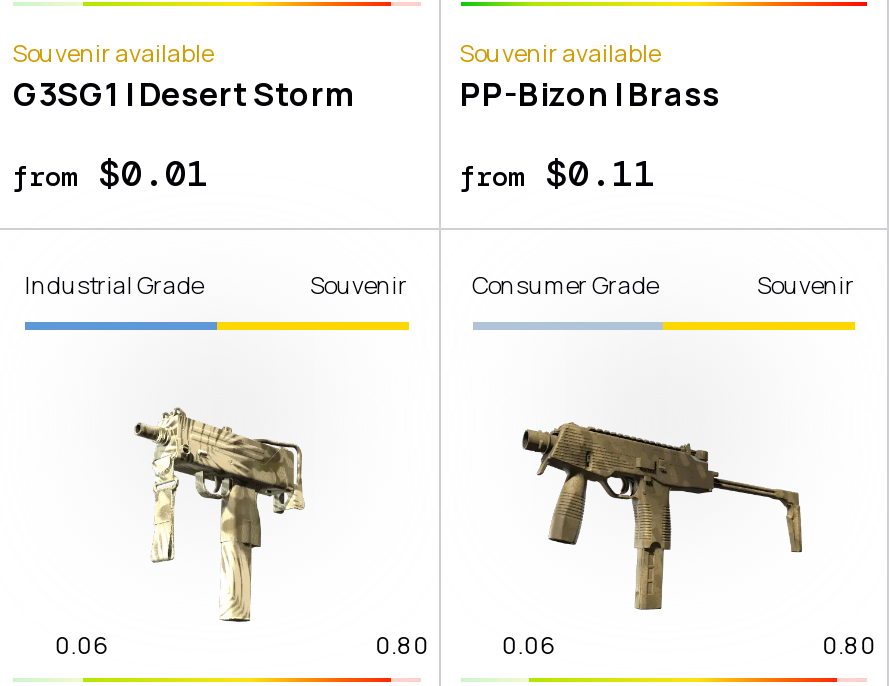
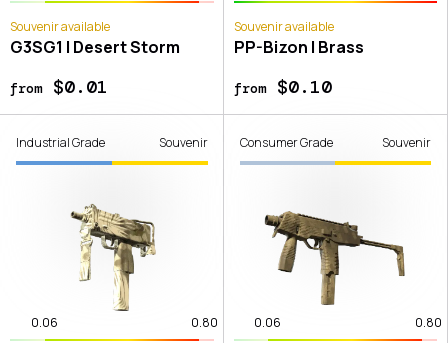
[460,151,656,199] from $0.11 -> [233,75,331,99] from $0.10

